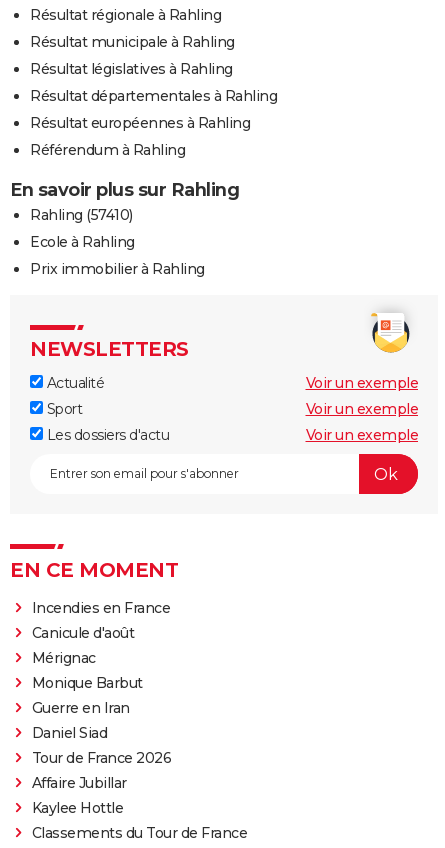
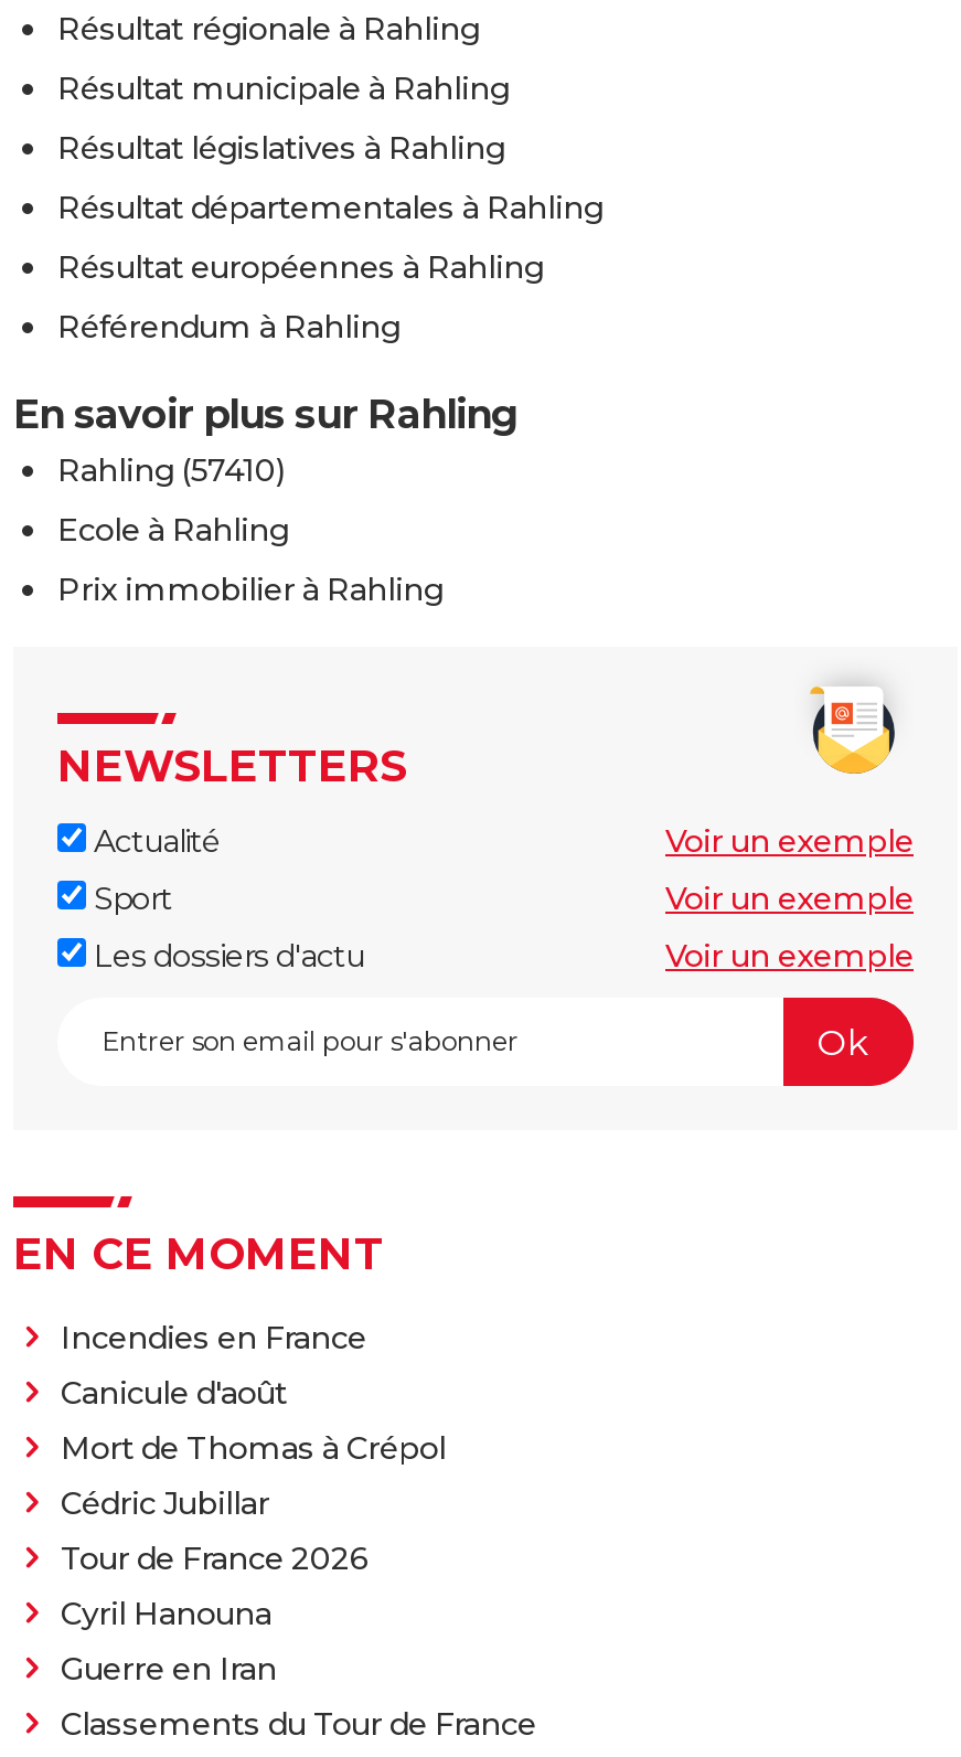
[31,649,142,692] Mérignac | Monique Barbut -> [61,1429,446,1634] Mort de Thomas à Crépol | Cédric Jubillar | Cyril Hanouna
moved [31,699,129,717] -> [61,1650,277,1689]: Guerre en Iran
[31,724,126,817] Daniel Siad | Affaire Jubillar | Kaylee Hottle -> none
moved [31,749,171,767] -> [61,1539,369,1579]: Tour de France 2026

